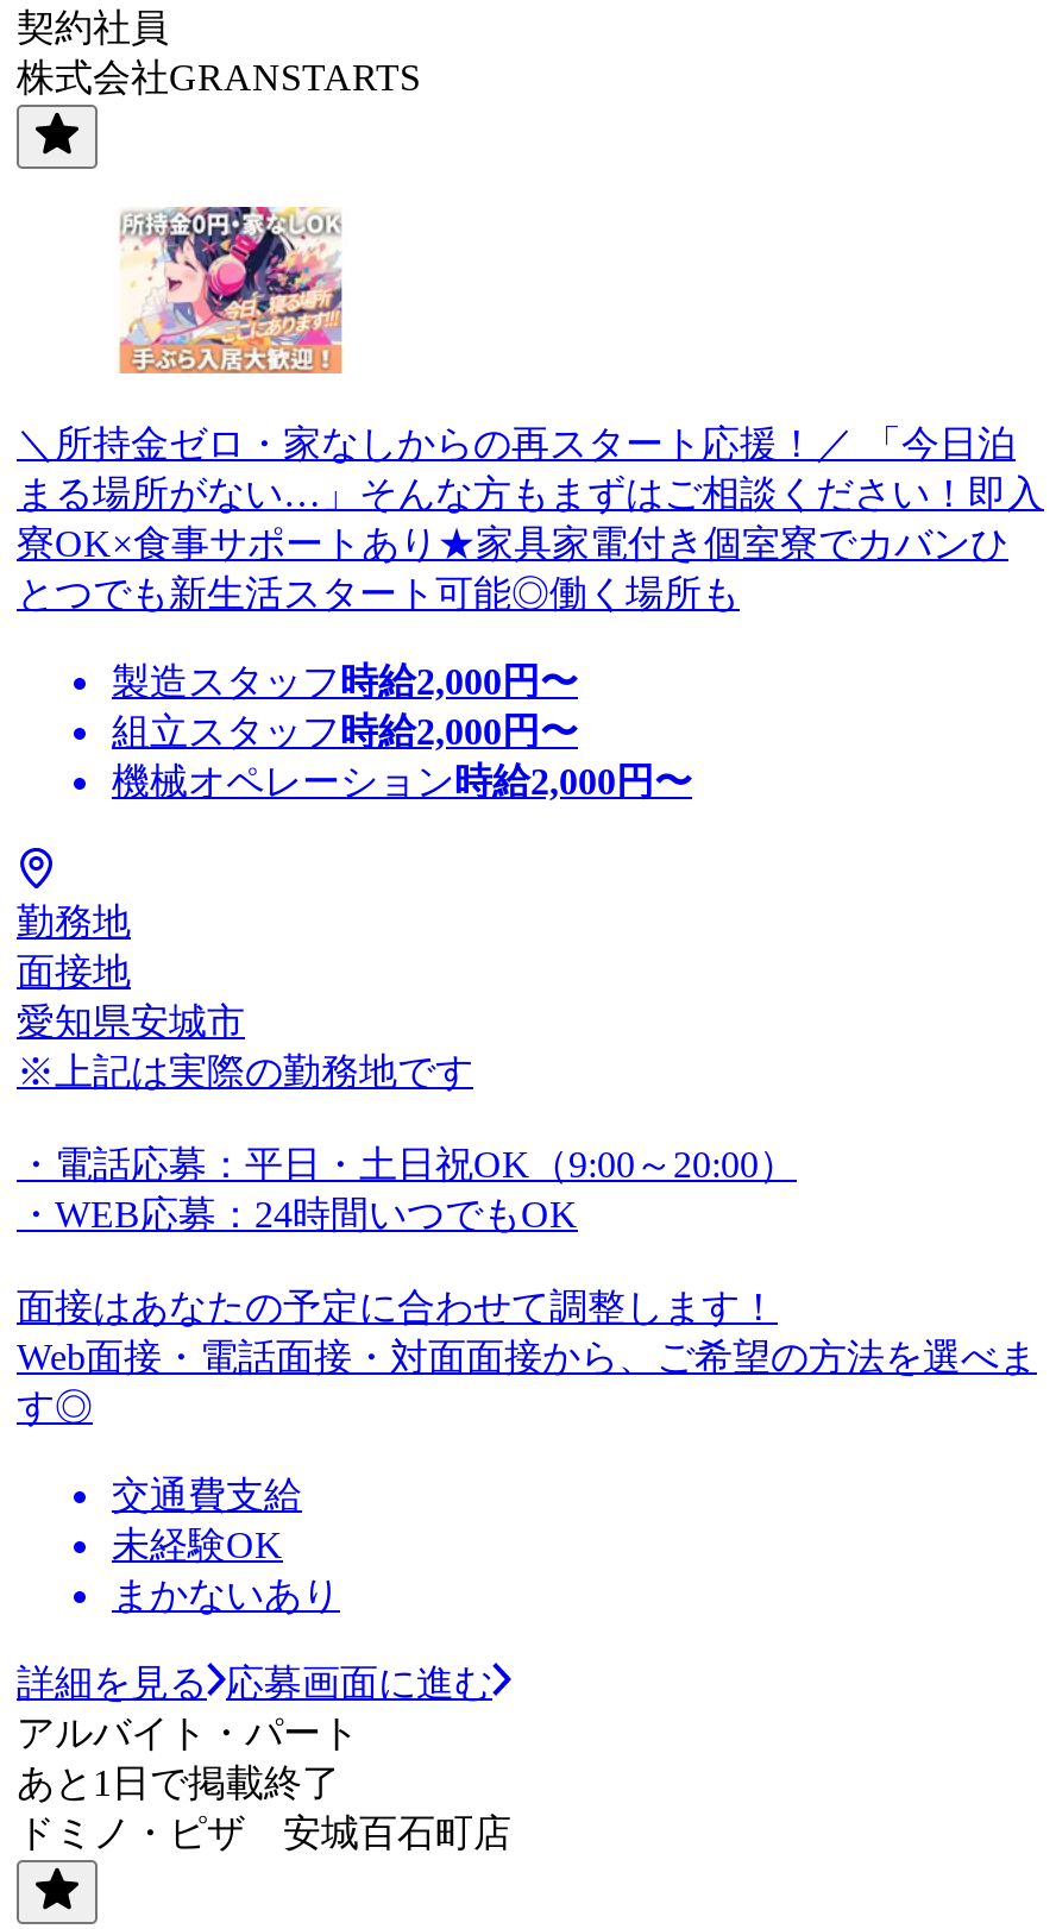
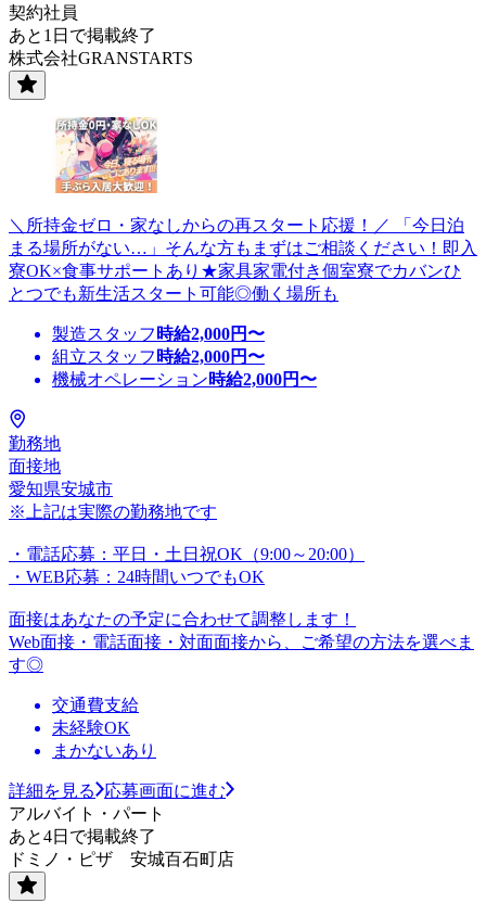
moved [17,1762,340,1803] -> [9,26,156,44]: あと1日で掲載終了
none -> [9,827,156,845] あと4日で掲載終了

